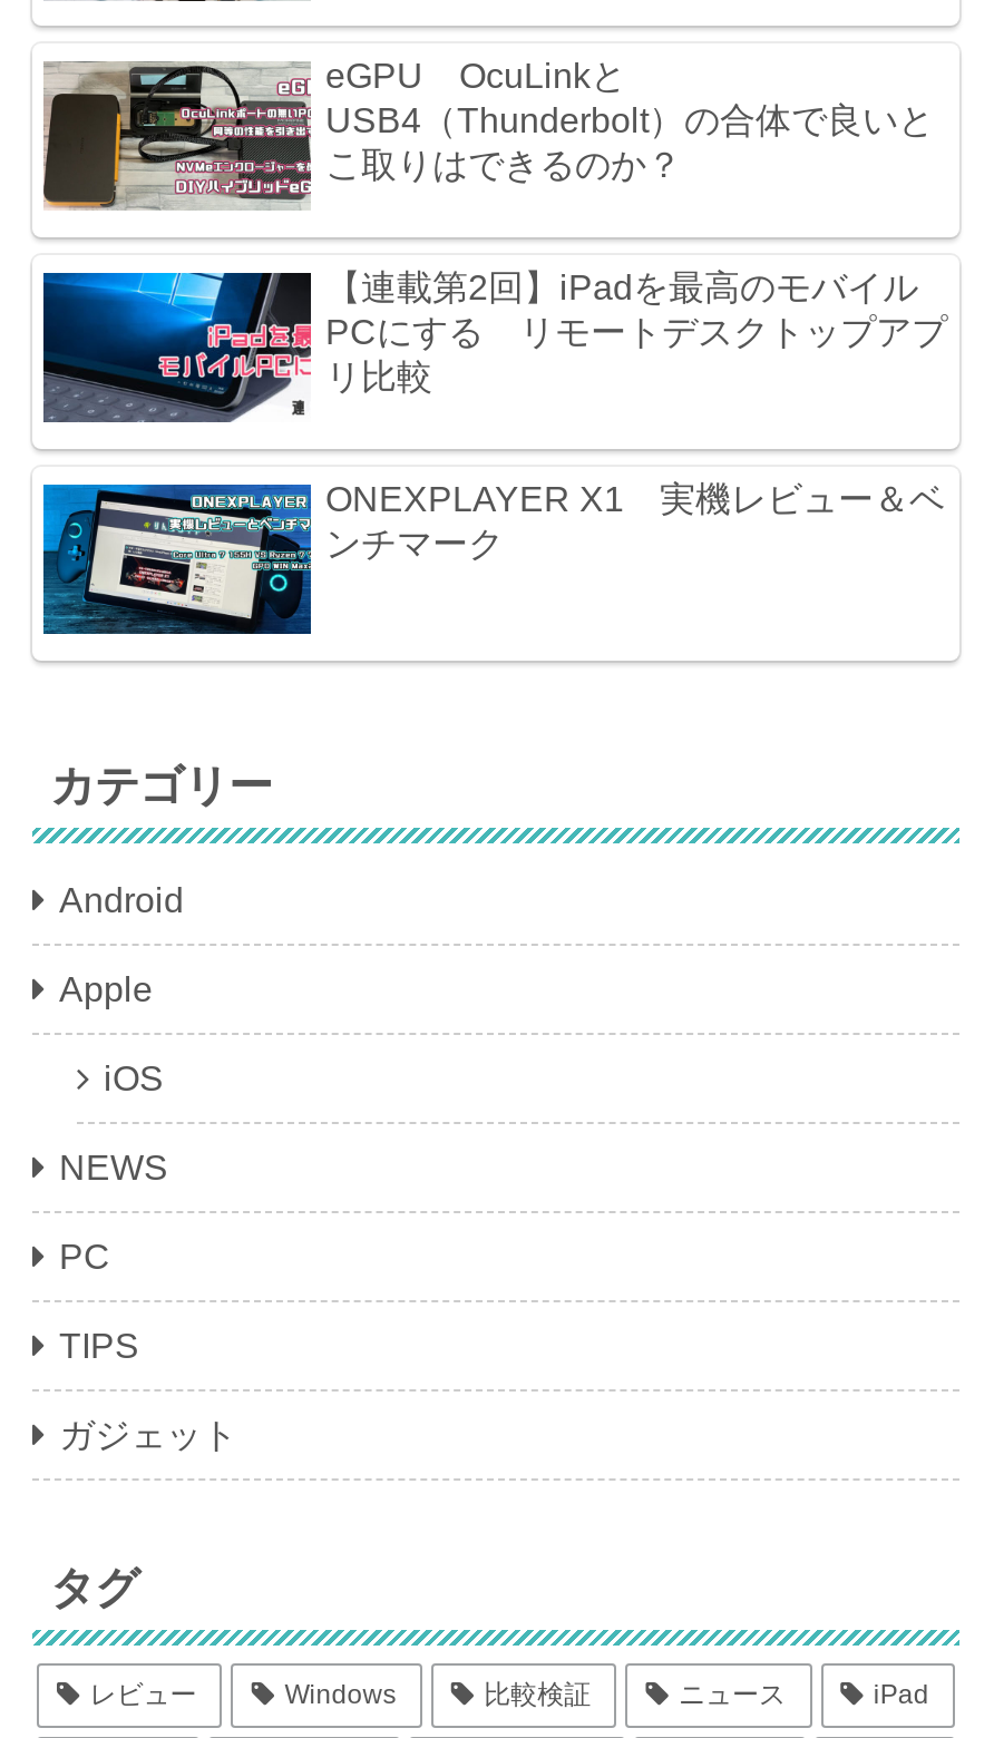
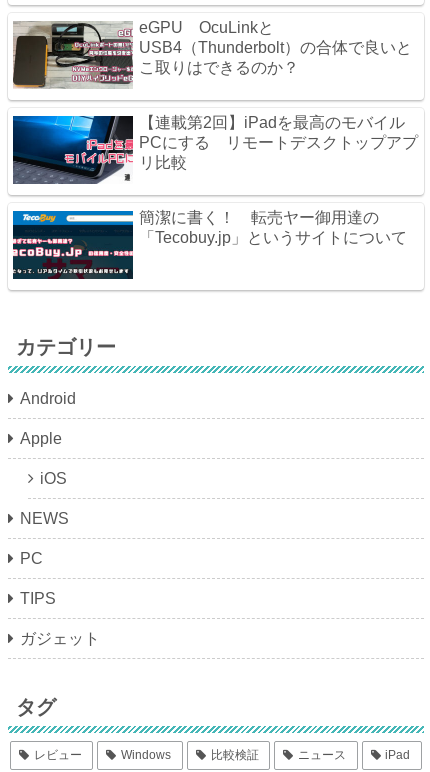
[41,480,945,637] [image] | ONEXPLAYER X1 実機レビュー＆ベ | ンチマーク -> [12,209,407,280] [image] | 簡潔に書く！ 転売ヤー御用達の | 「Tecobuy.jp」というサイトについて

